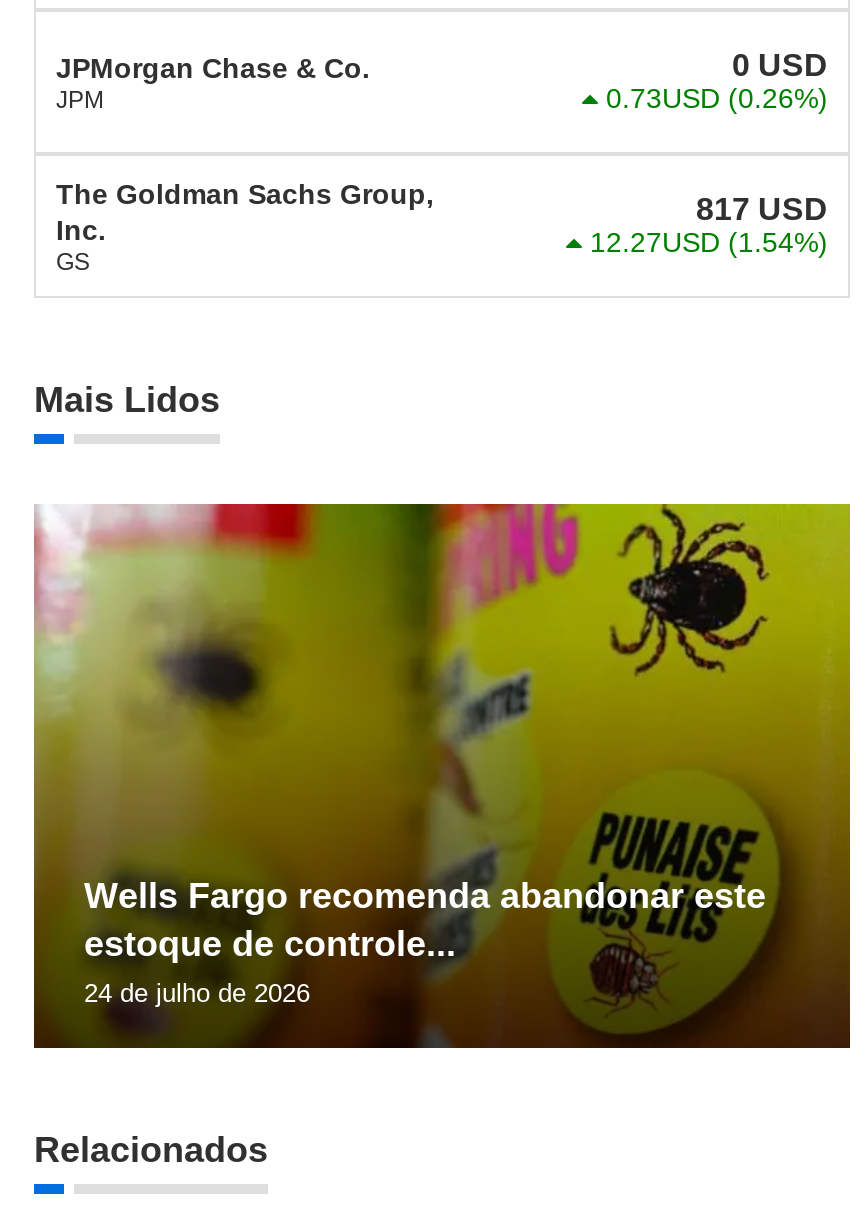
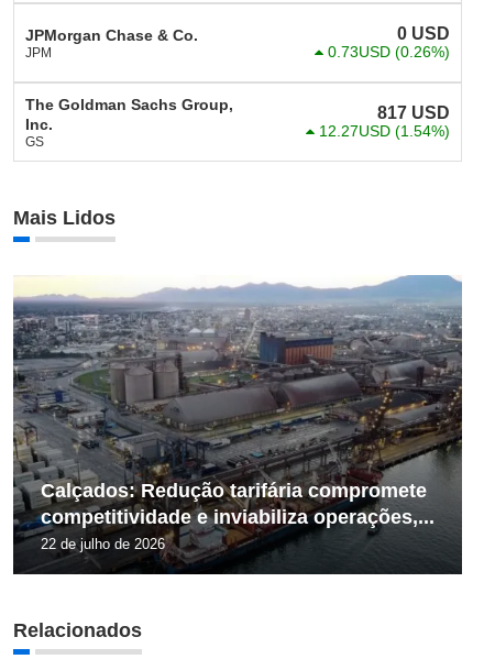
[32,502,852,1048] [image] | Wells Fargo recomenda abandonar este | estoque de controle... | 24 de julho de 2026 -> [12,274,463,574] [image] | Calçados: Redução tarifária compromete | competitividade e inviabiliza operações,... | 22 de julho de 2026

